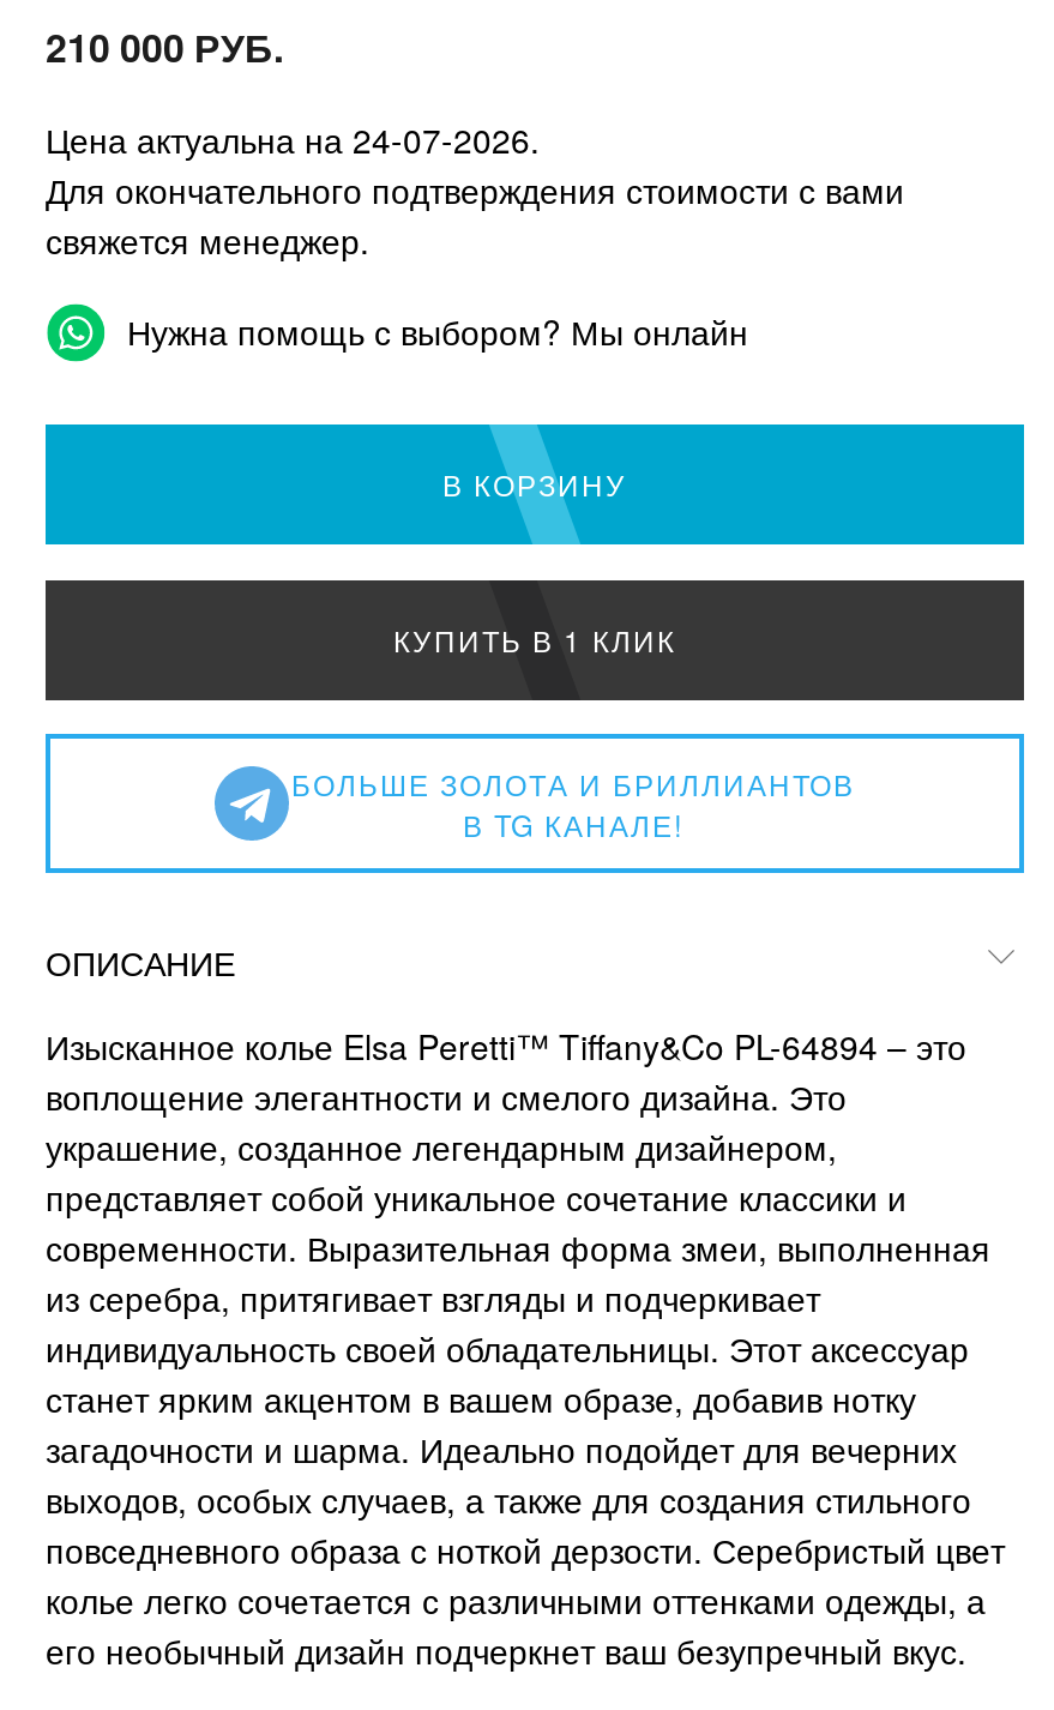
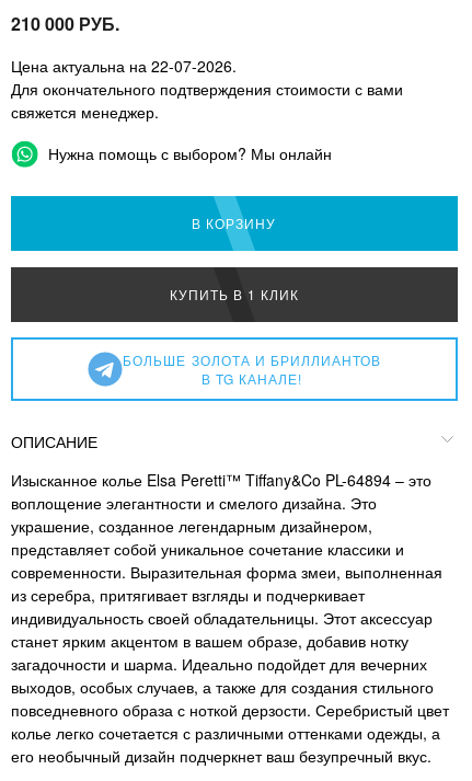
[46,116,540,164] Цена актуальна на 24-07-2026. -> [11,55,237,77] Цена актуальна на 22-07-2026.

